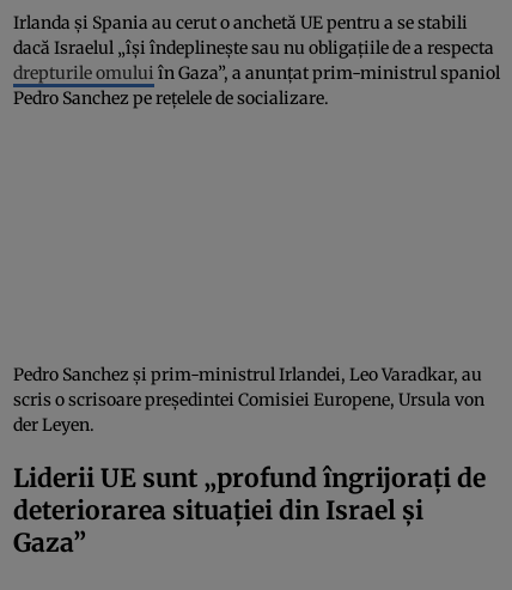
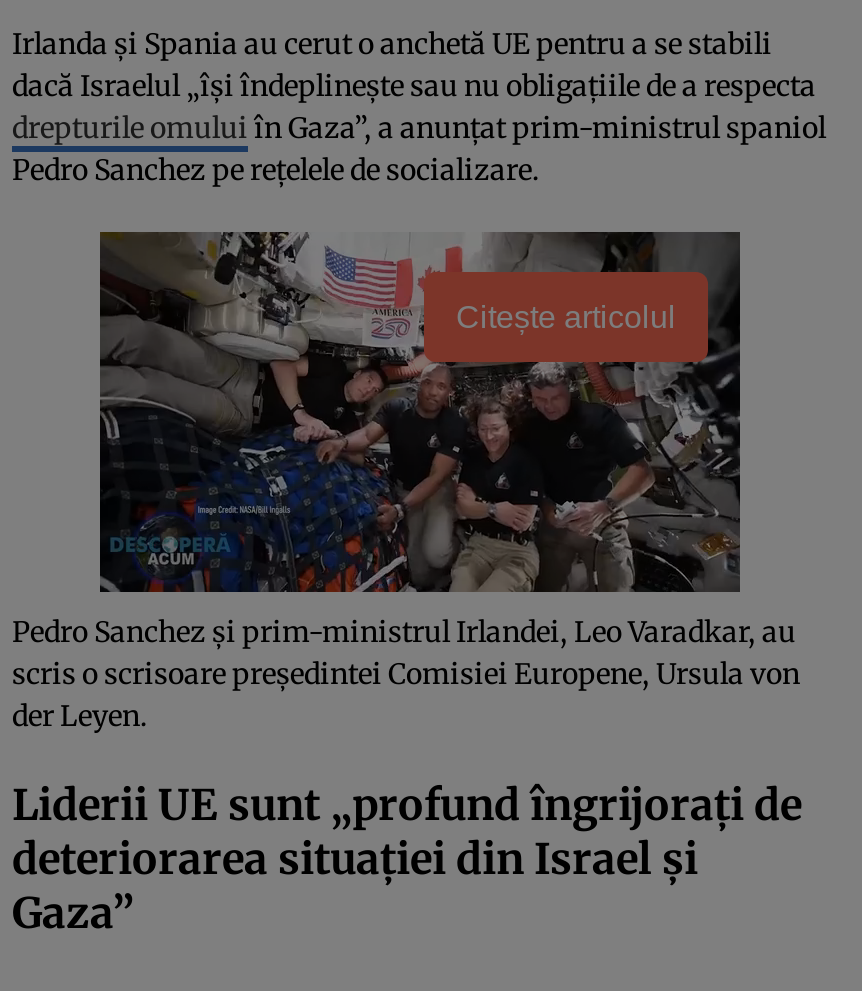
none -> [98,230,742,594] [image] | Citește articolul

